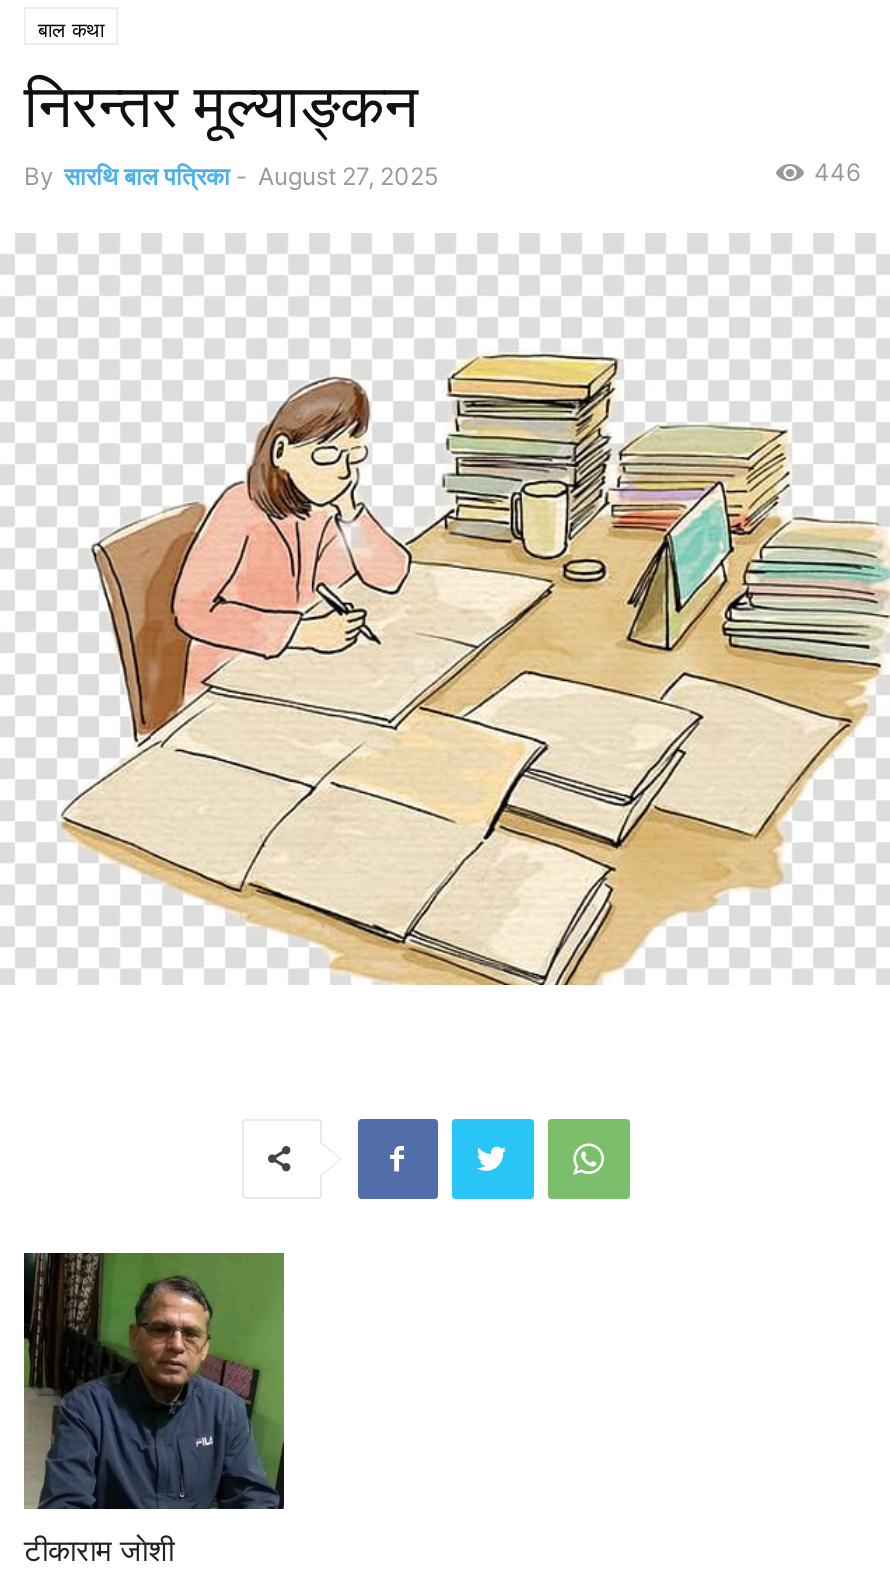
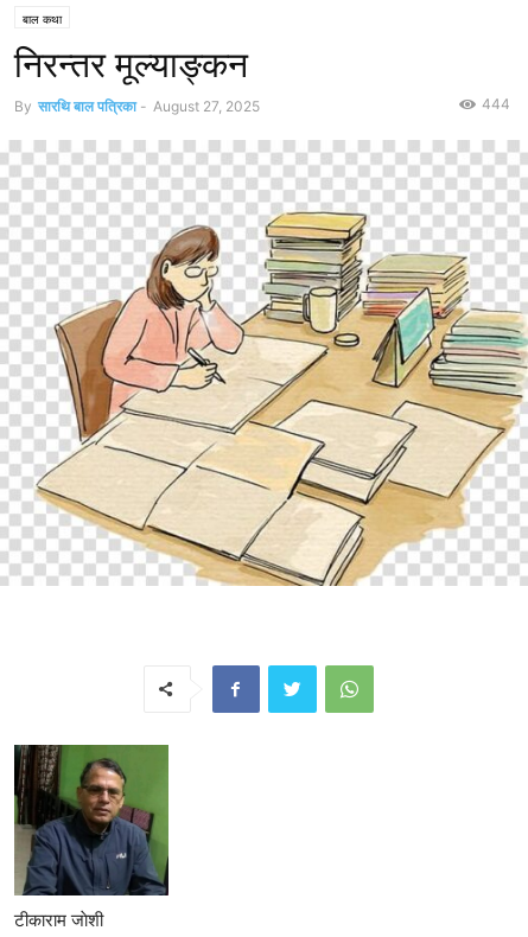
[814,157,860,187] 446 -> [482,95,510,113] 444

